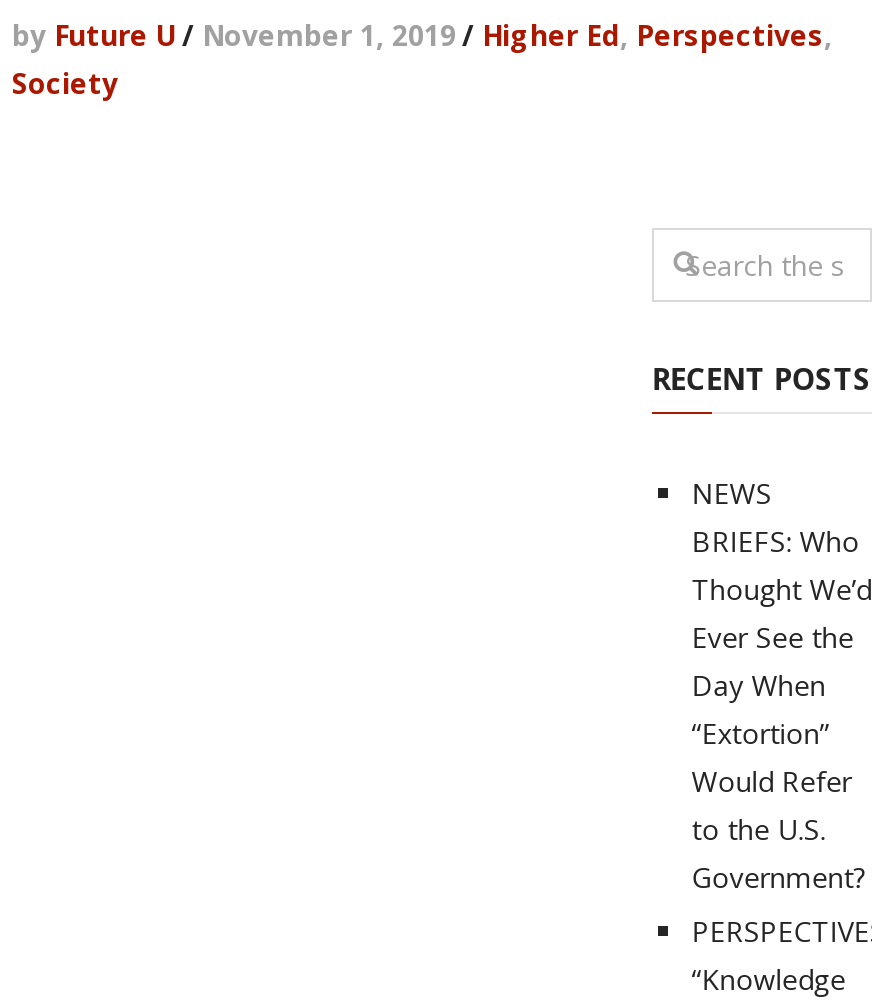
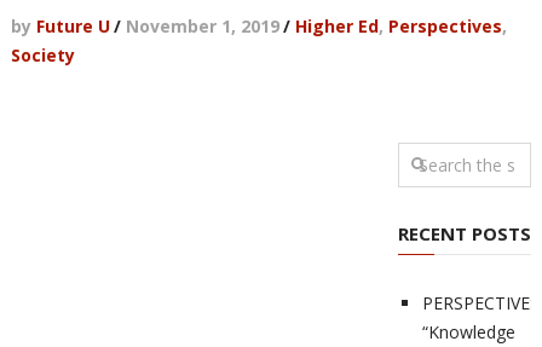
[691,474,871,896] NEWS | BRIEFS: Who | Thought We’d | Ever See the | Day When | “Extortion” | Would Refer | to the U.S. | Government? -> none

